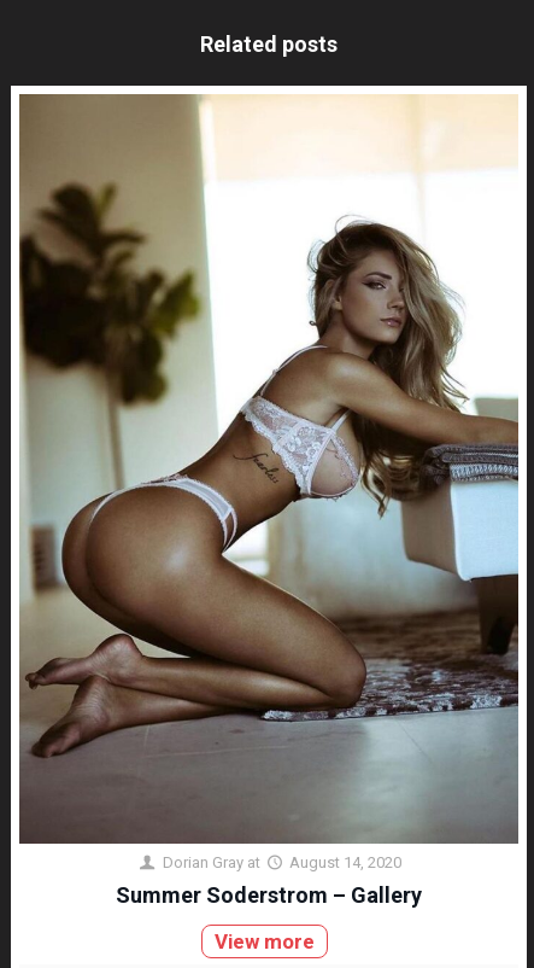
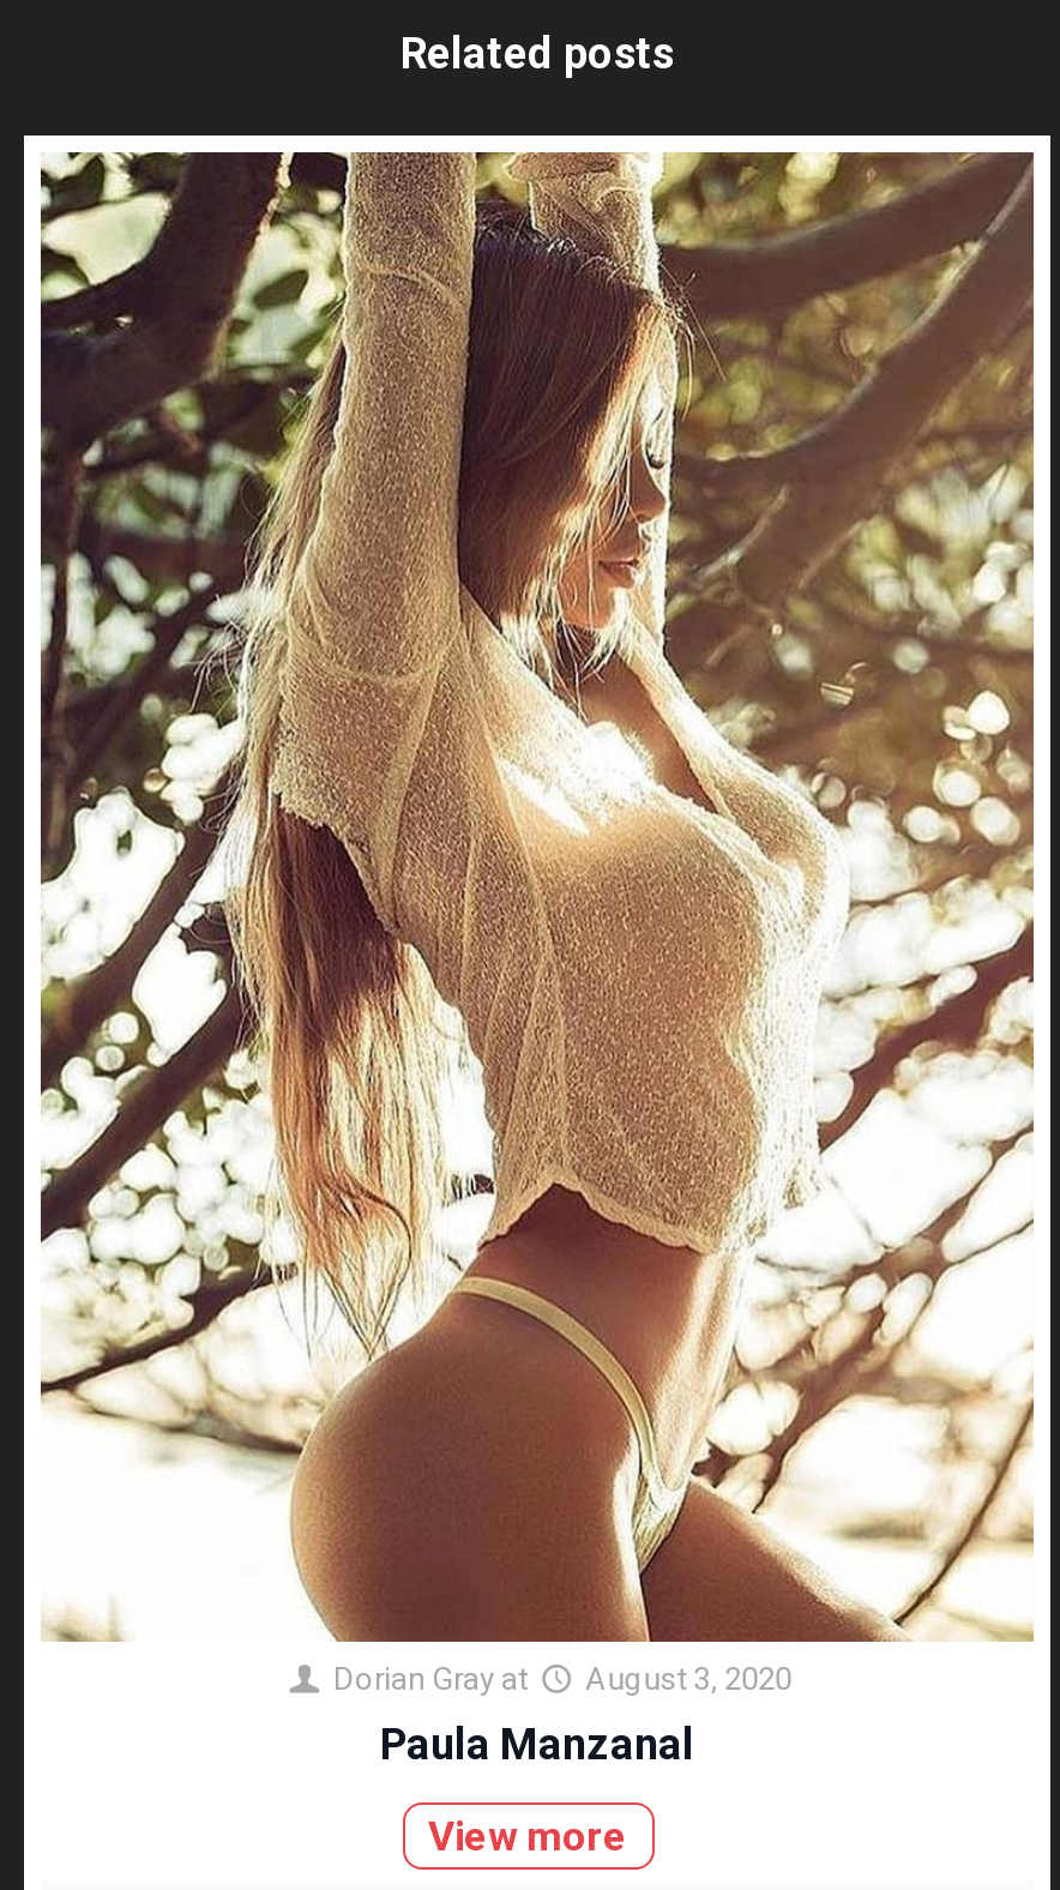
[18,93,520,907] [image] | August 14, 2020 | Summer Soderstrom – Gallery -> [38,150,1036,1769] [image] | August 3, 2020 | Paula Manzanal

